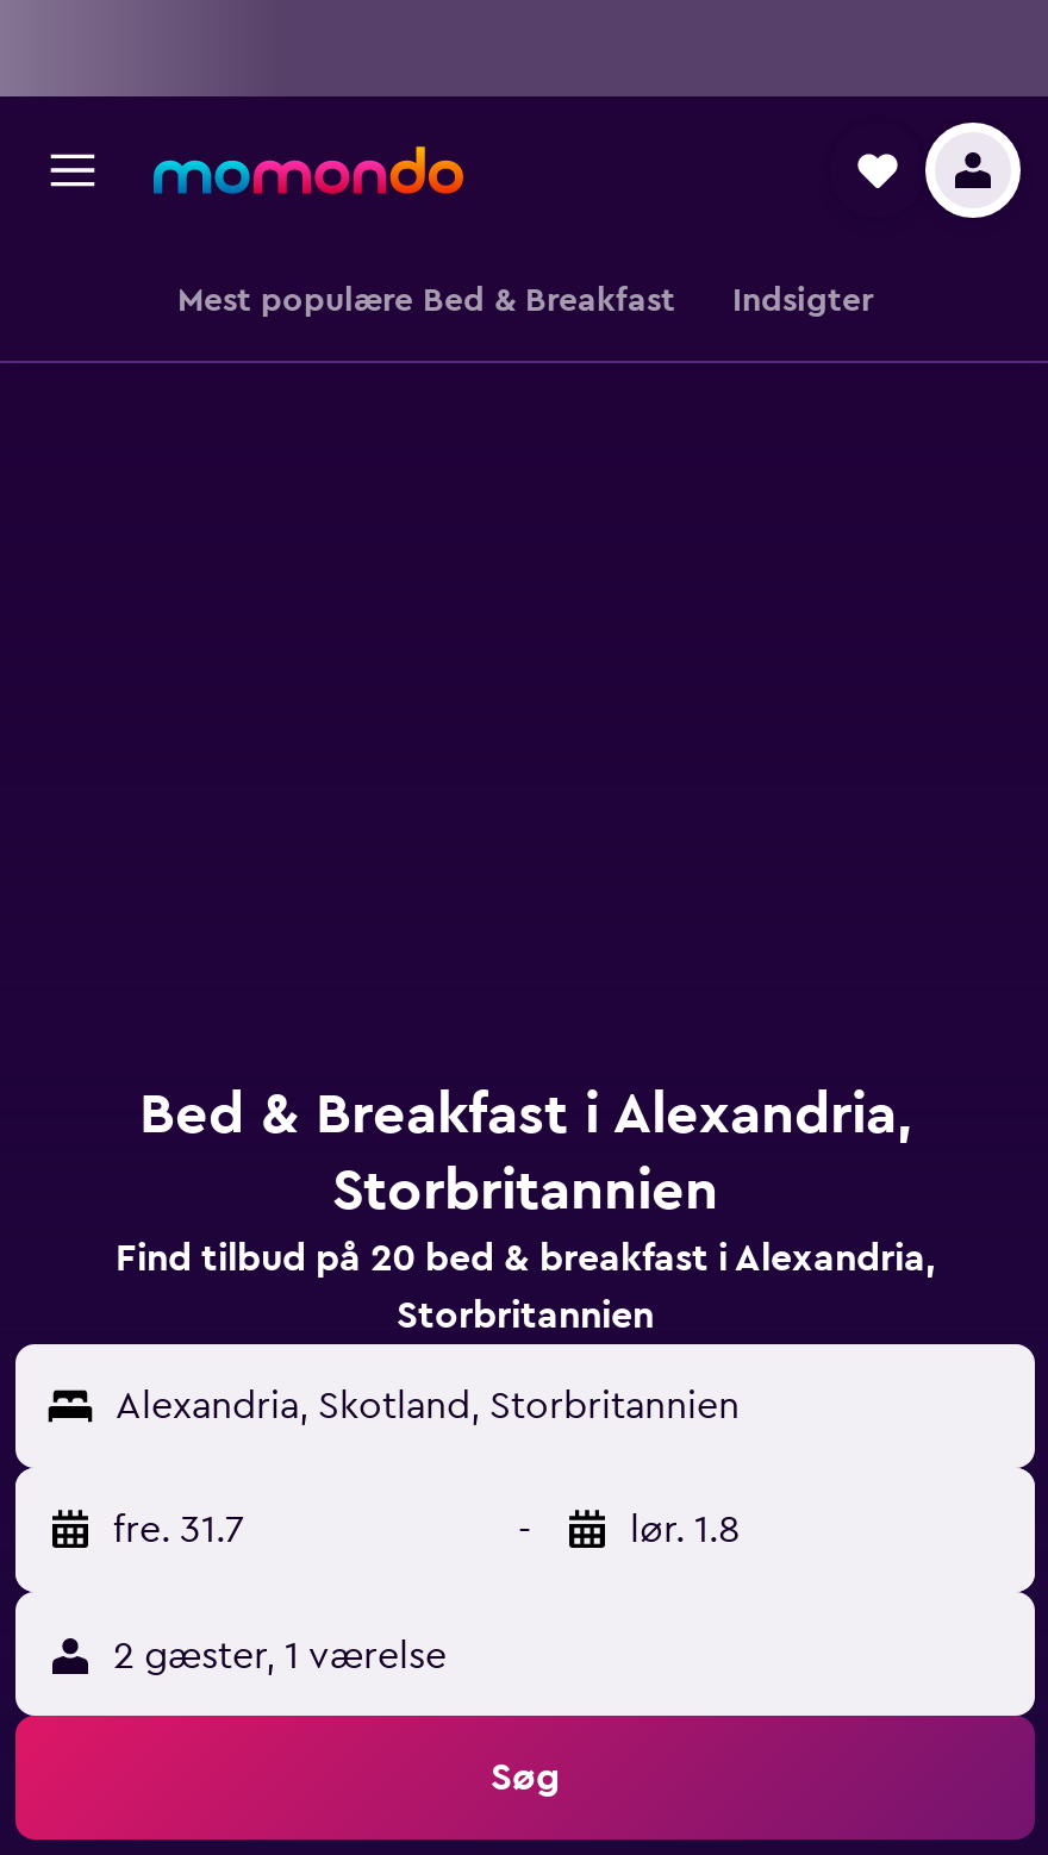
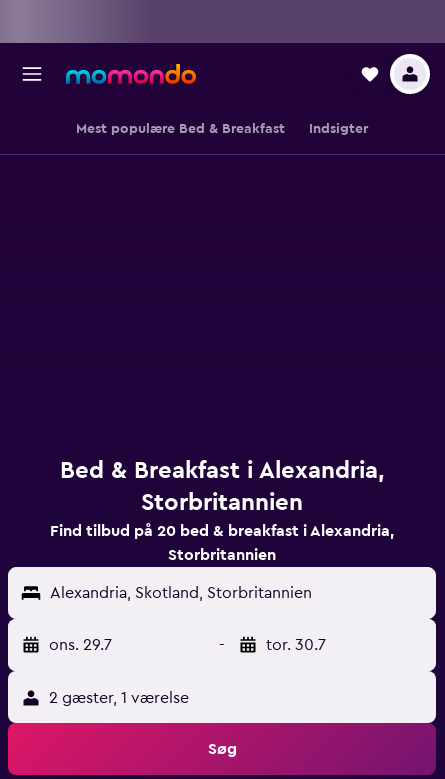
[113,1511,244,1549] fre. 31.7 -> [49,637,112,653] ons. 29.7
[630,1511,740,1549] lør. 1.8 -> [266,637,326,653] tor. 30.7

